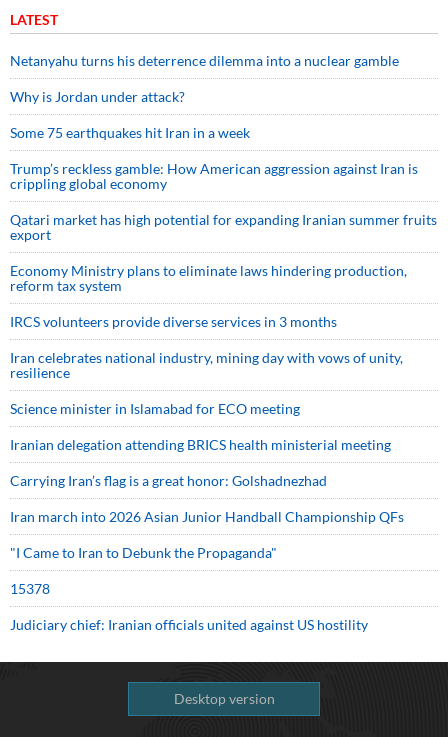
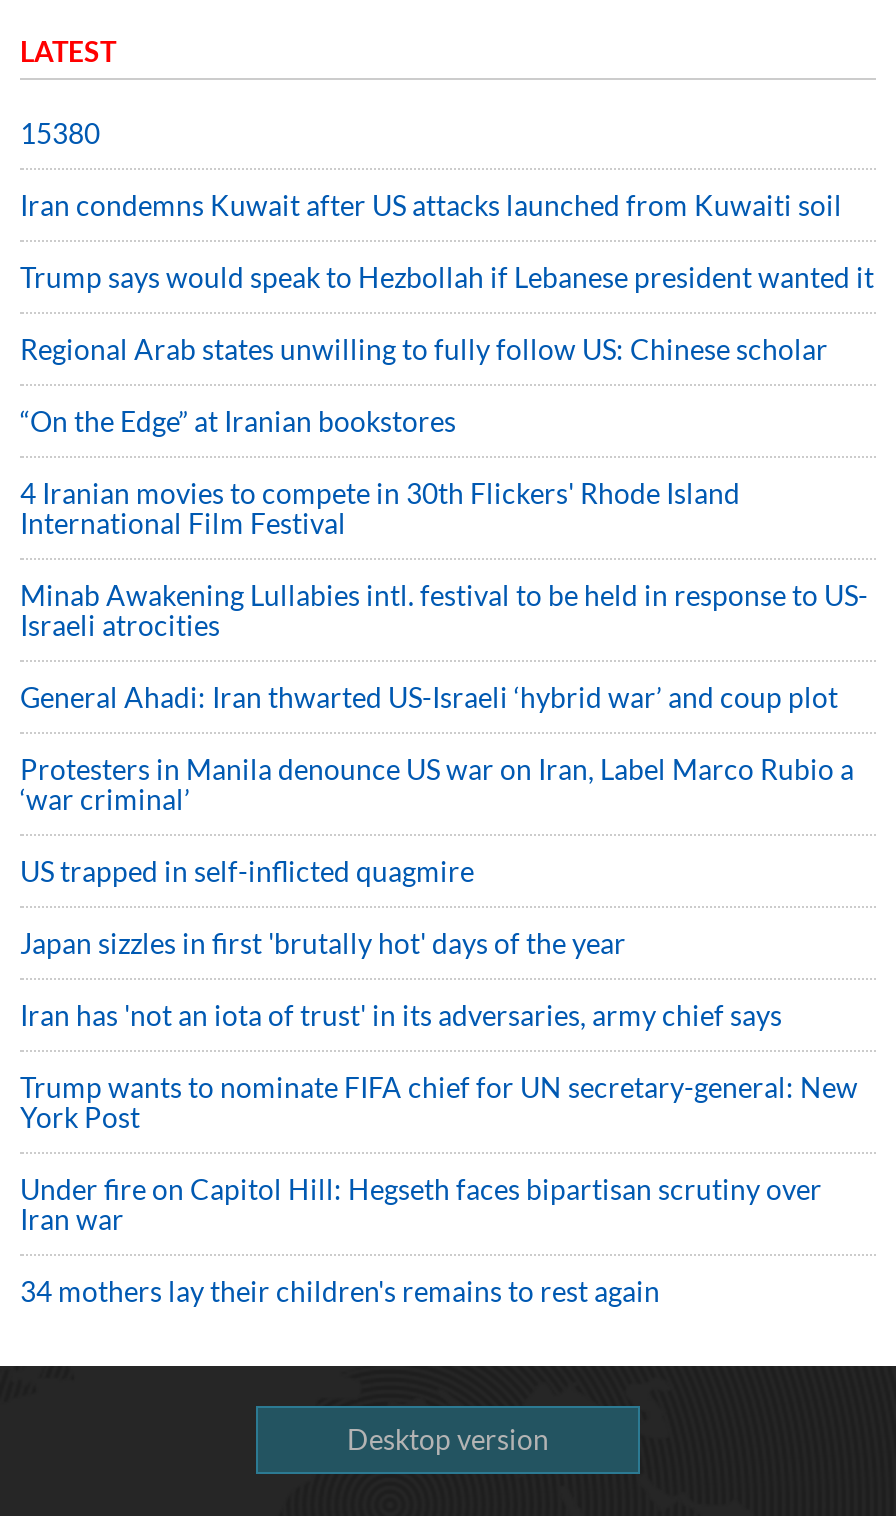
[10,52,399,69] Netanyahu turns his deterrence dilemma into a nuclear gamble -> [20,115,100,149] 15380
[10,88,185,105] Why is Jordan under attack? -> [20,187,842,221] Iran condemns Kuwait after US attacks launched from Kuwaiti soil
[10,124,250,141] Some 75 earthquakes hit Iran in a week -> [20,259,874,293] Trump says would speak to Hezbollah if Lebanese president wanted it
[10,160,418,192] Trump’s reckless gamble: How American aggression against Iran is | crippling global economy -> [20,331,828,365] Regional Arab states unwilling to fully follow US: Chinese scholar
[10,211,437,243] Qatari market has high potential for expanding Iranian summer fruits | export -> [20,403,456,437] “On the Edge” at Iranian bookstores
[10,262,407,294] Economy Ministry plans to eliminate laws hindering production, | reform tax system -> [20,475,740,539] 4 Iranian movies to compete in 30th Flickers' Rhode Island | International Film Festival
[10,313,337,330] IRCS volunteers provide diverse services in 3 months -> [20,577,868,641] Minab Awakening Lullabies intl. festival to be held in response to US- | Israeli atrocities
[10,349,403,381] Iran celebrates national industry, mining day with vows of unity, | resilience -> [20,679,838,713] General Ahadi: Iran thwarted US-Israeli ‘hybrid war’ and coup plot
[10,400,300,417] Science minister in Islamabad for ECO meeting -> [20,751,854,815] Protesters in Manila denounce US war on Iran, Label Marco Rubio a | ‘war criminal’
[10,436,391,453] Iranian delegation attending BRICS health ministerial meeting -> [20,853,480,887] US trapped in self-inflicted quagmire
[10,472,327,489] Carrying Iran’s flag is a great honor: Golshadnezhad -> [20,925,626,959] Japan sizzles in first 'brutally hot' days of the year
[10,508,404,525] Iran march into 2026 Asian Junior Handball Championship QFs -> [20,997,788,1031] Iran has 'not an iota of trust' in its adversaries, army chief says
[10,544,277,561] "I Came to Iran to Debunk the Propaganda" -> [20,1069,858,1133] Trump wants to nominate FIFA chief for UN secretary-general: New | York Post
[10,580,50,597] 15378 -> [20,1171,822,1235] Under fire on Capitol Hill: Hegseth faces bipartisan scrutiny over | Iran war
[10,616,374,633] Judiciary chief: Iranian officials united against US hostility -> [20,1273,660,1307] 34 mothers lay their children's remains to rest again

